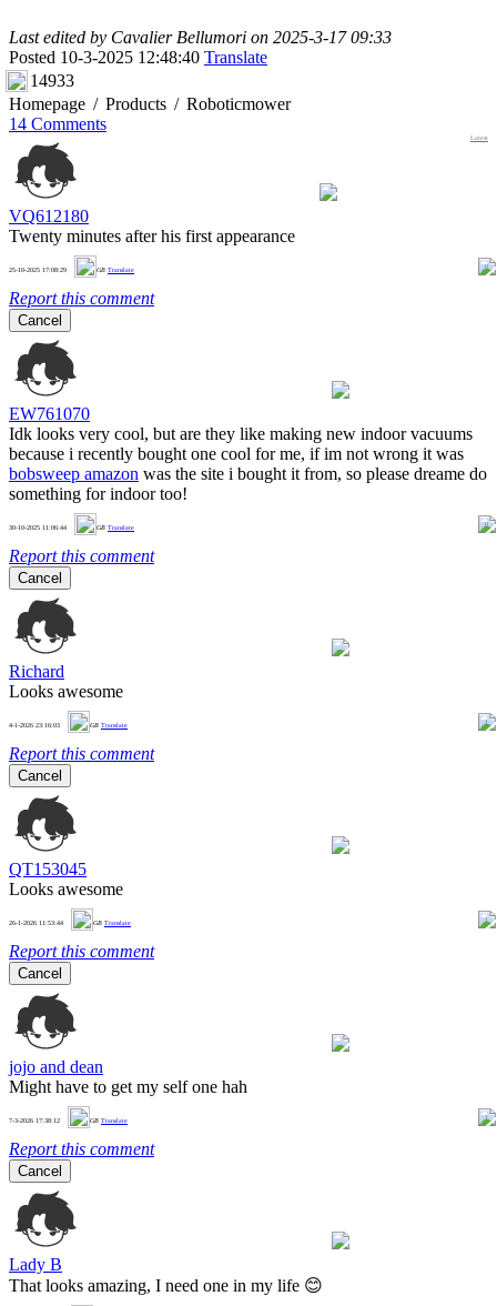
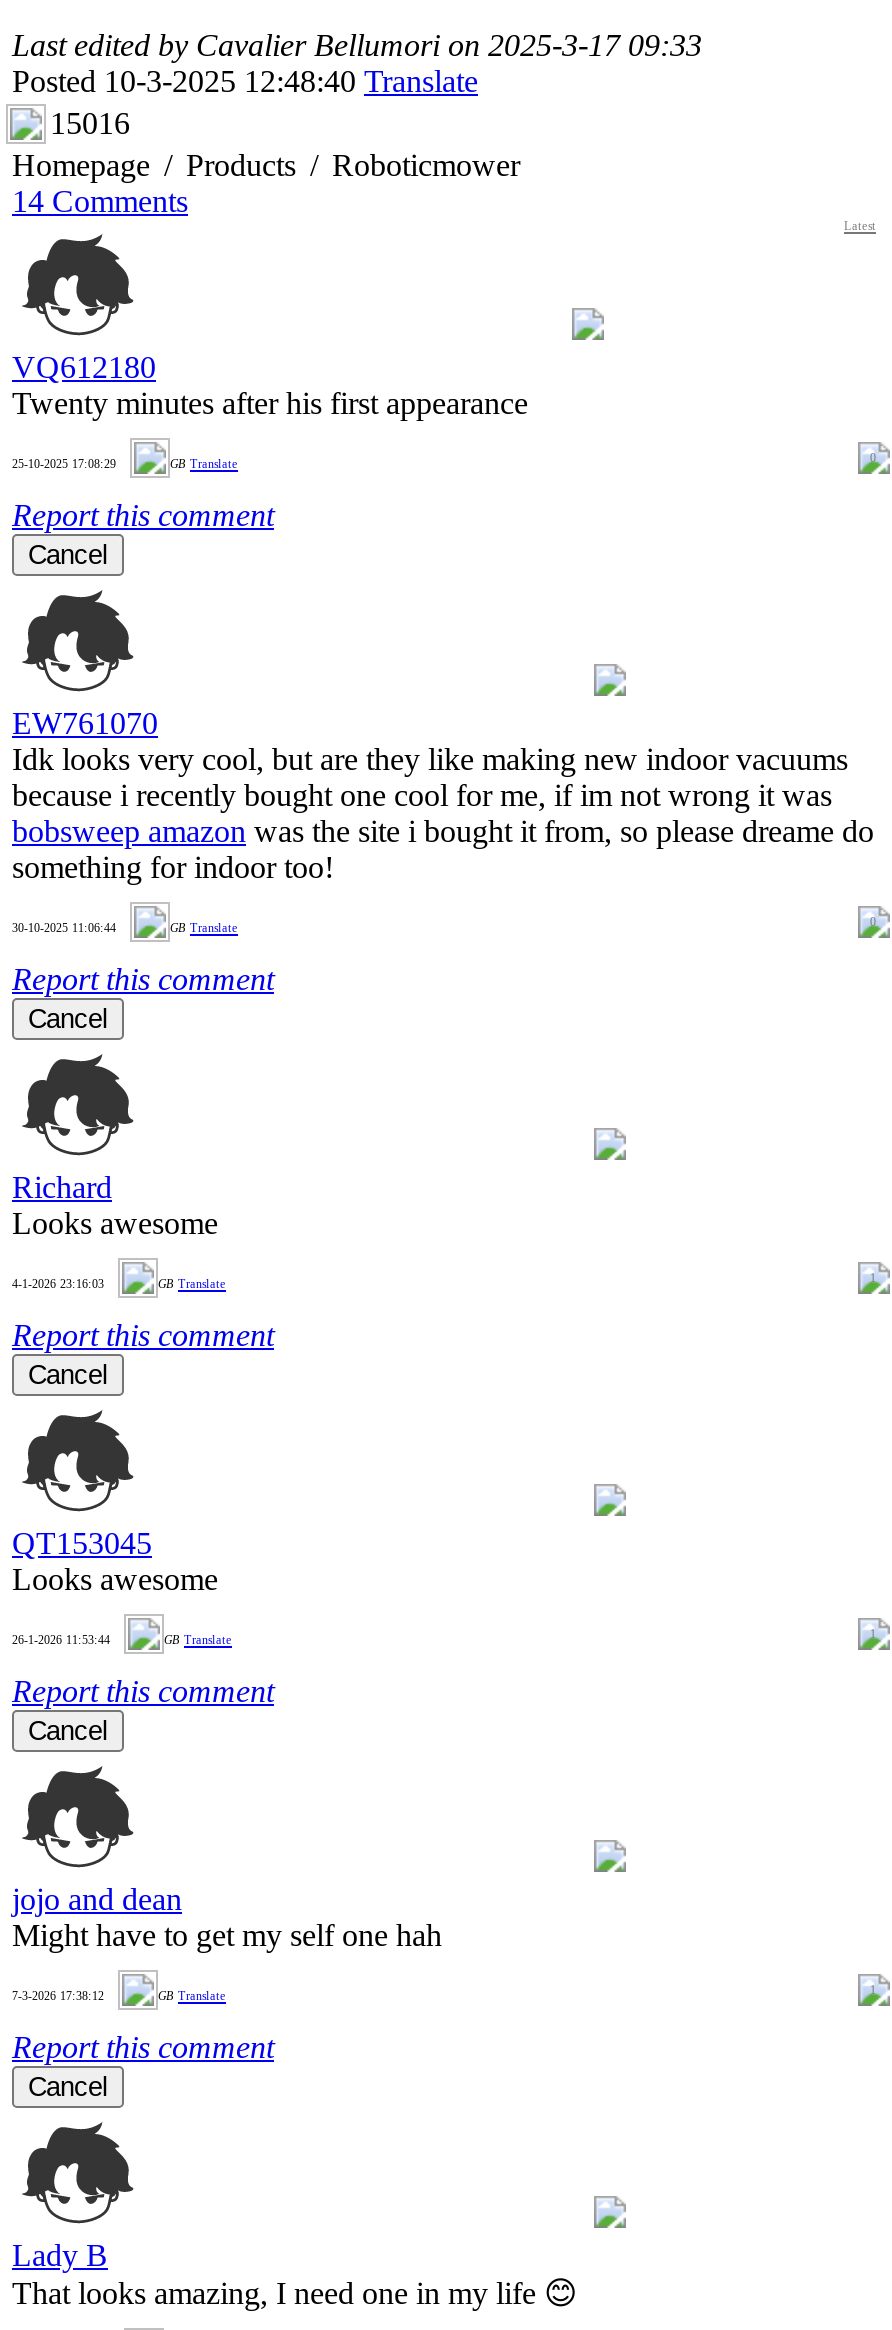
[30,71,74,90] 14933 -> [50,106,130,140] 15016

